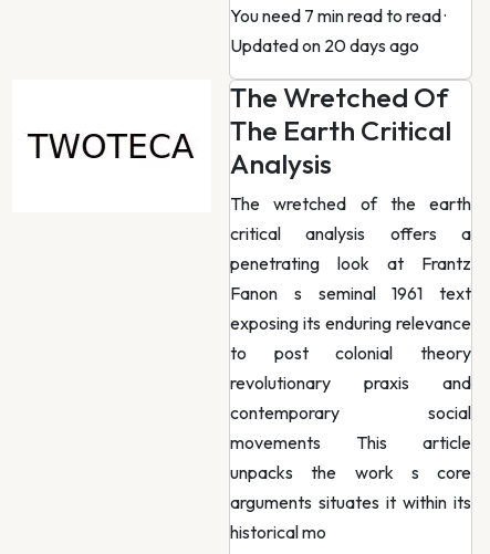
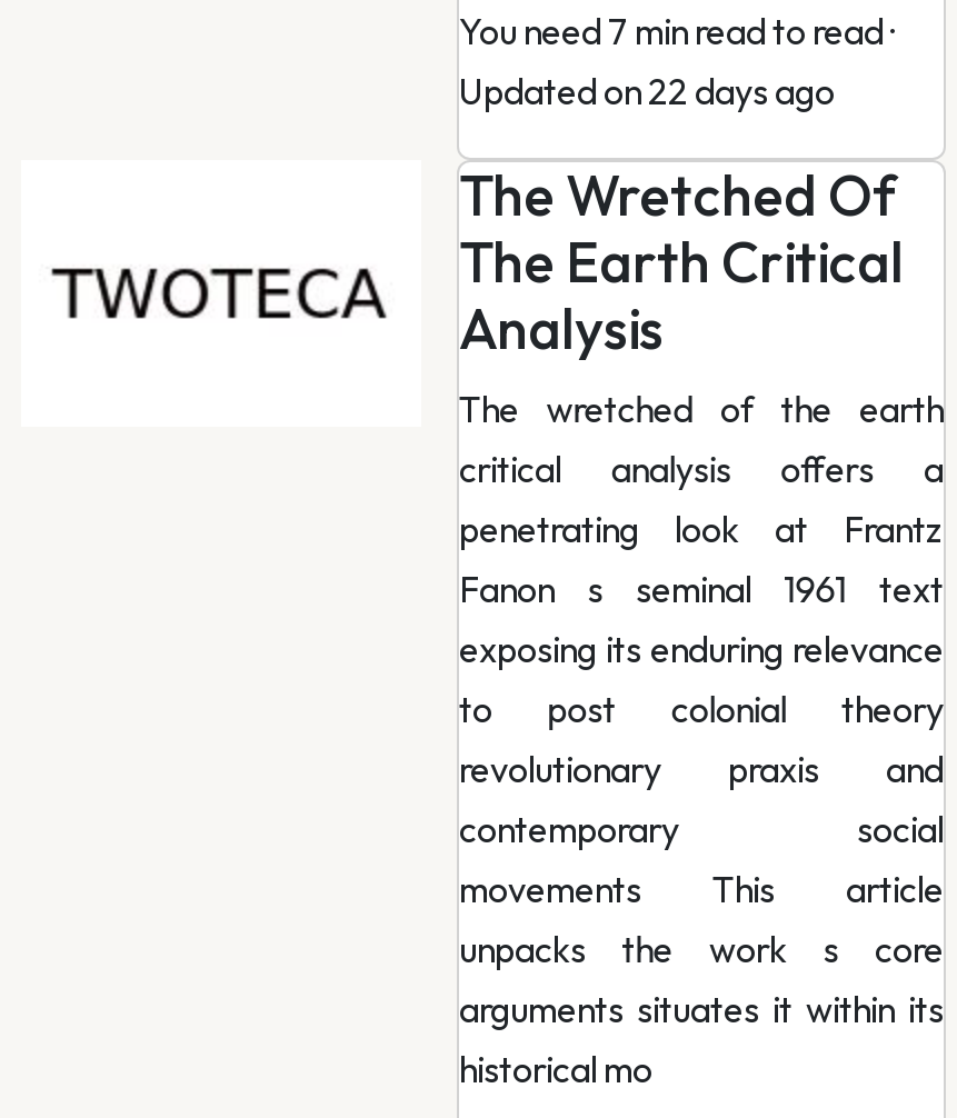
[230,34,419,56] Updated on 20 days ago -> [459,69,835,113] Updated on 22 days ago

